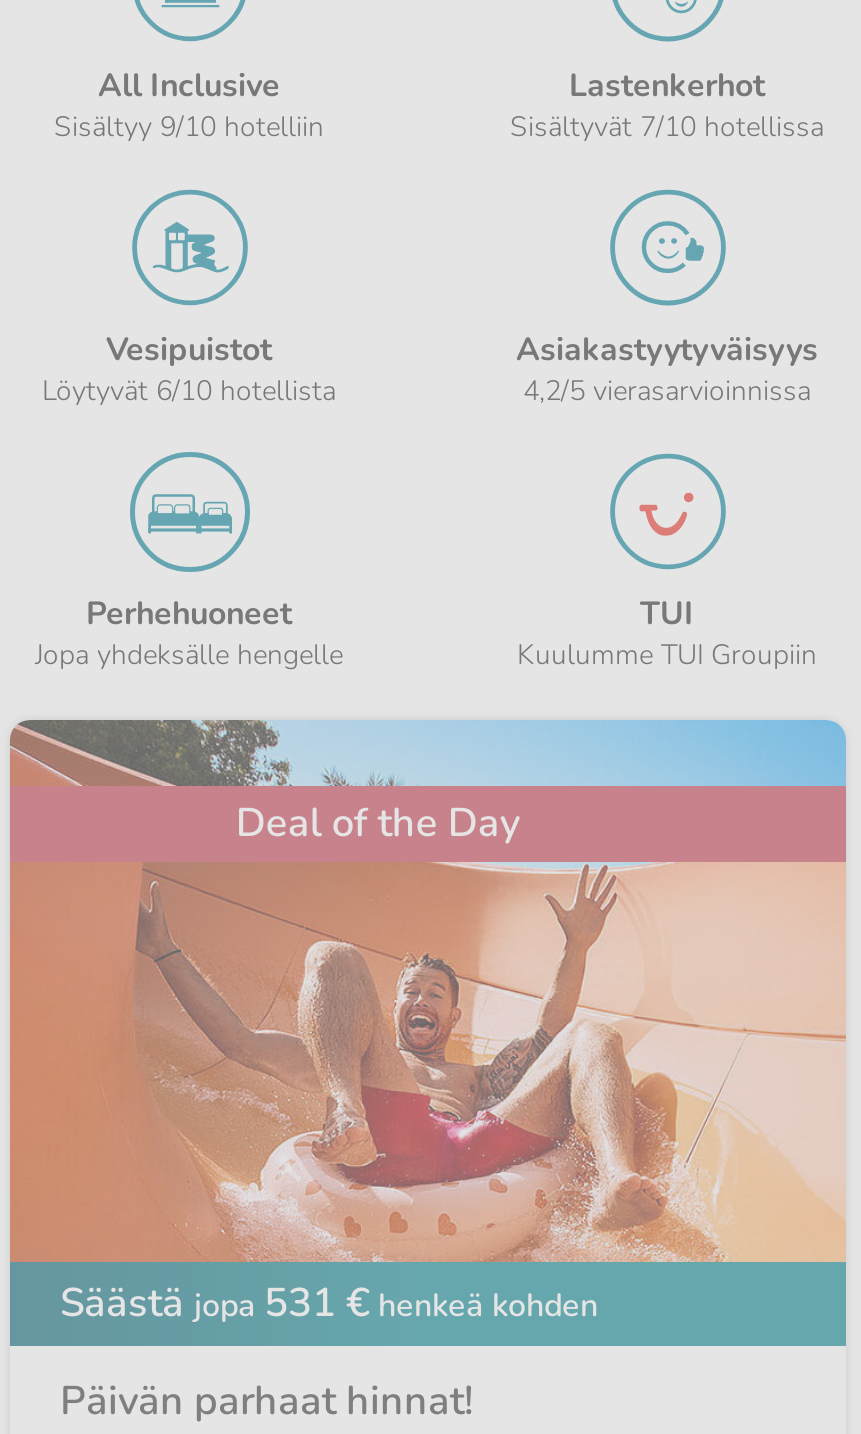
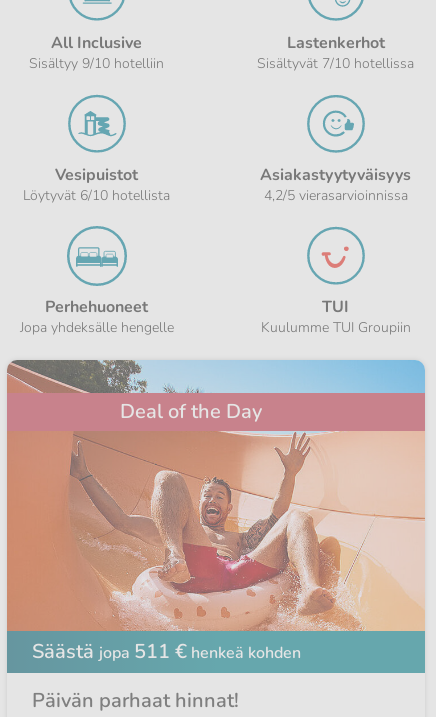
[60,1276,598,1330] Säästä jopa 531 €henkeä kohden -> [32,638,301,665] Säästä jopa 511 €henkeä kohden

